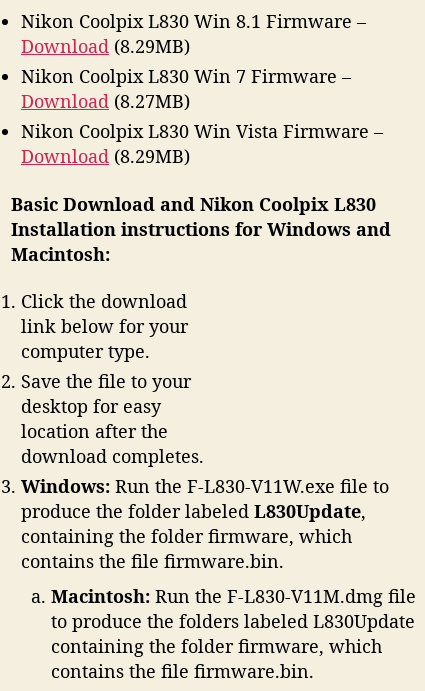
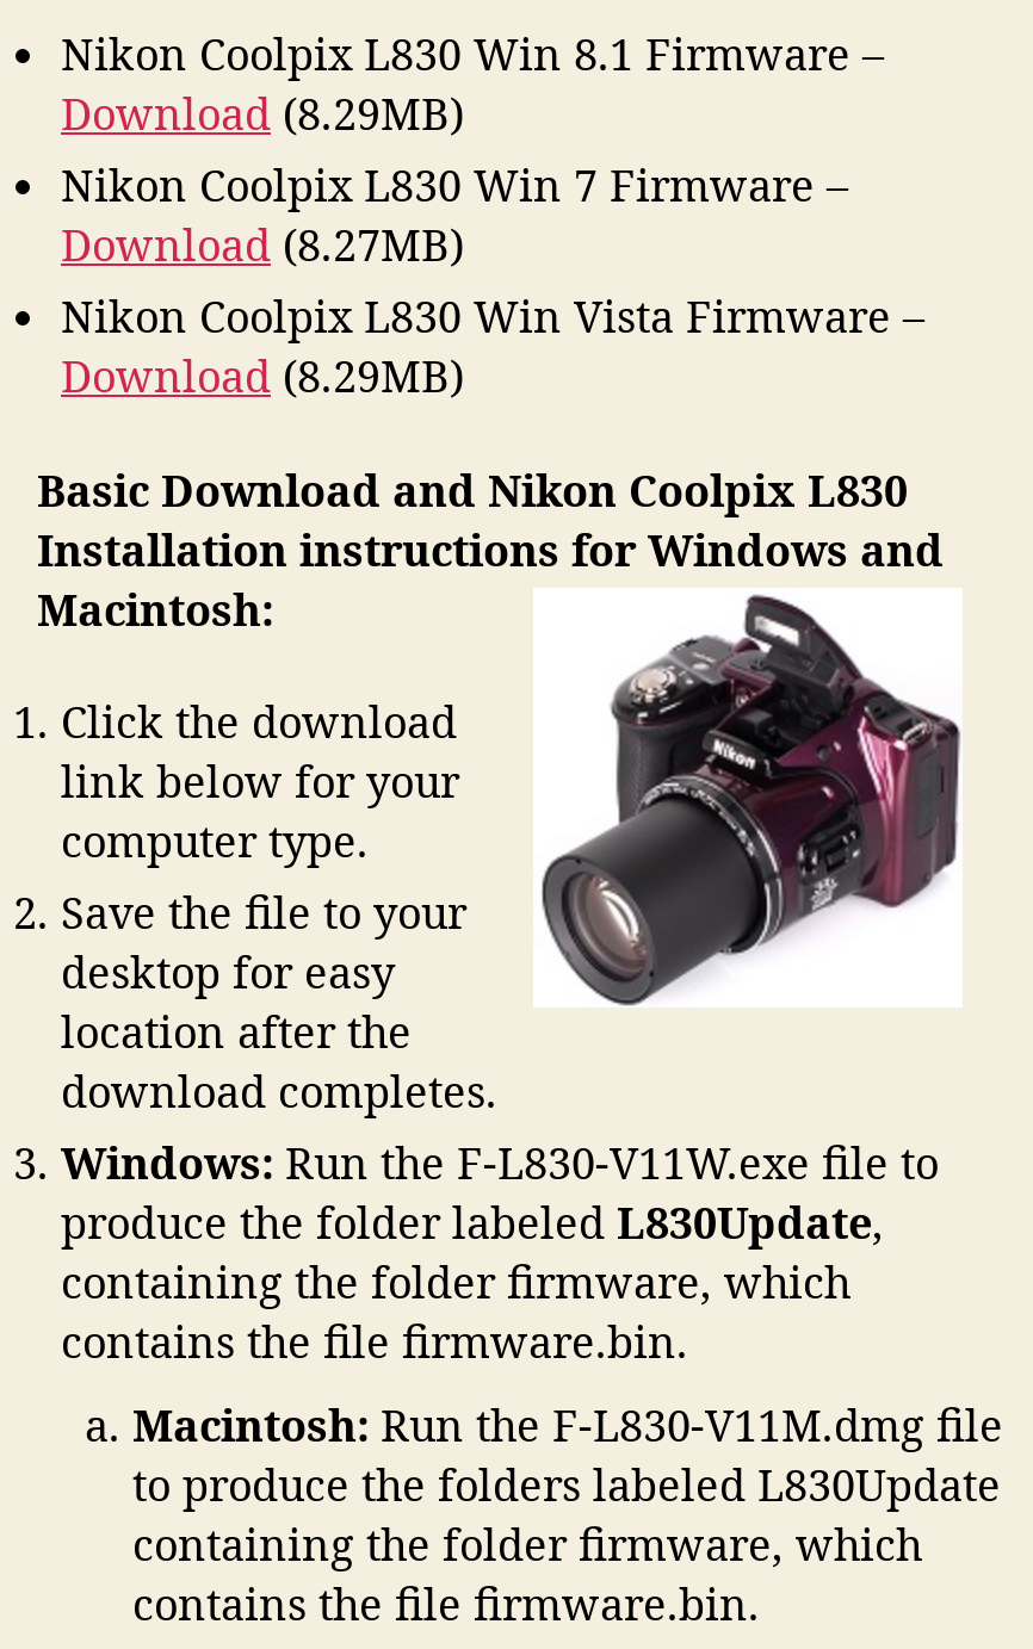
none -> [536,590,963,1008] [image]

